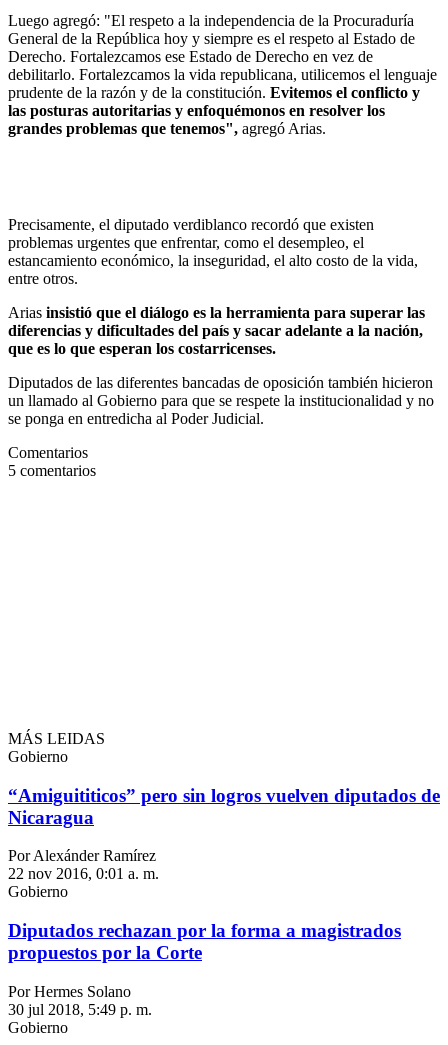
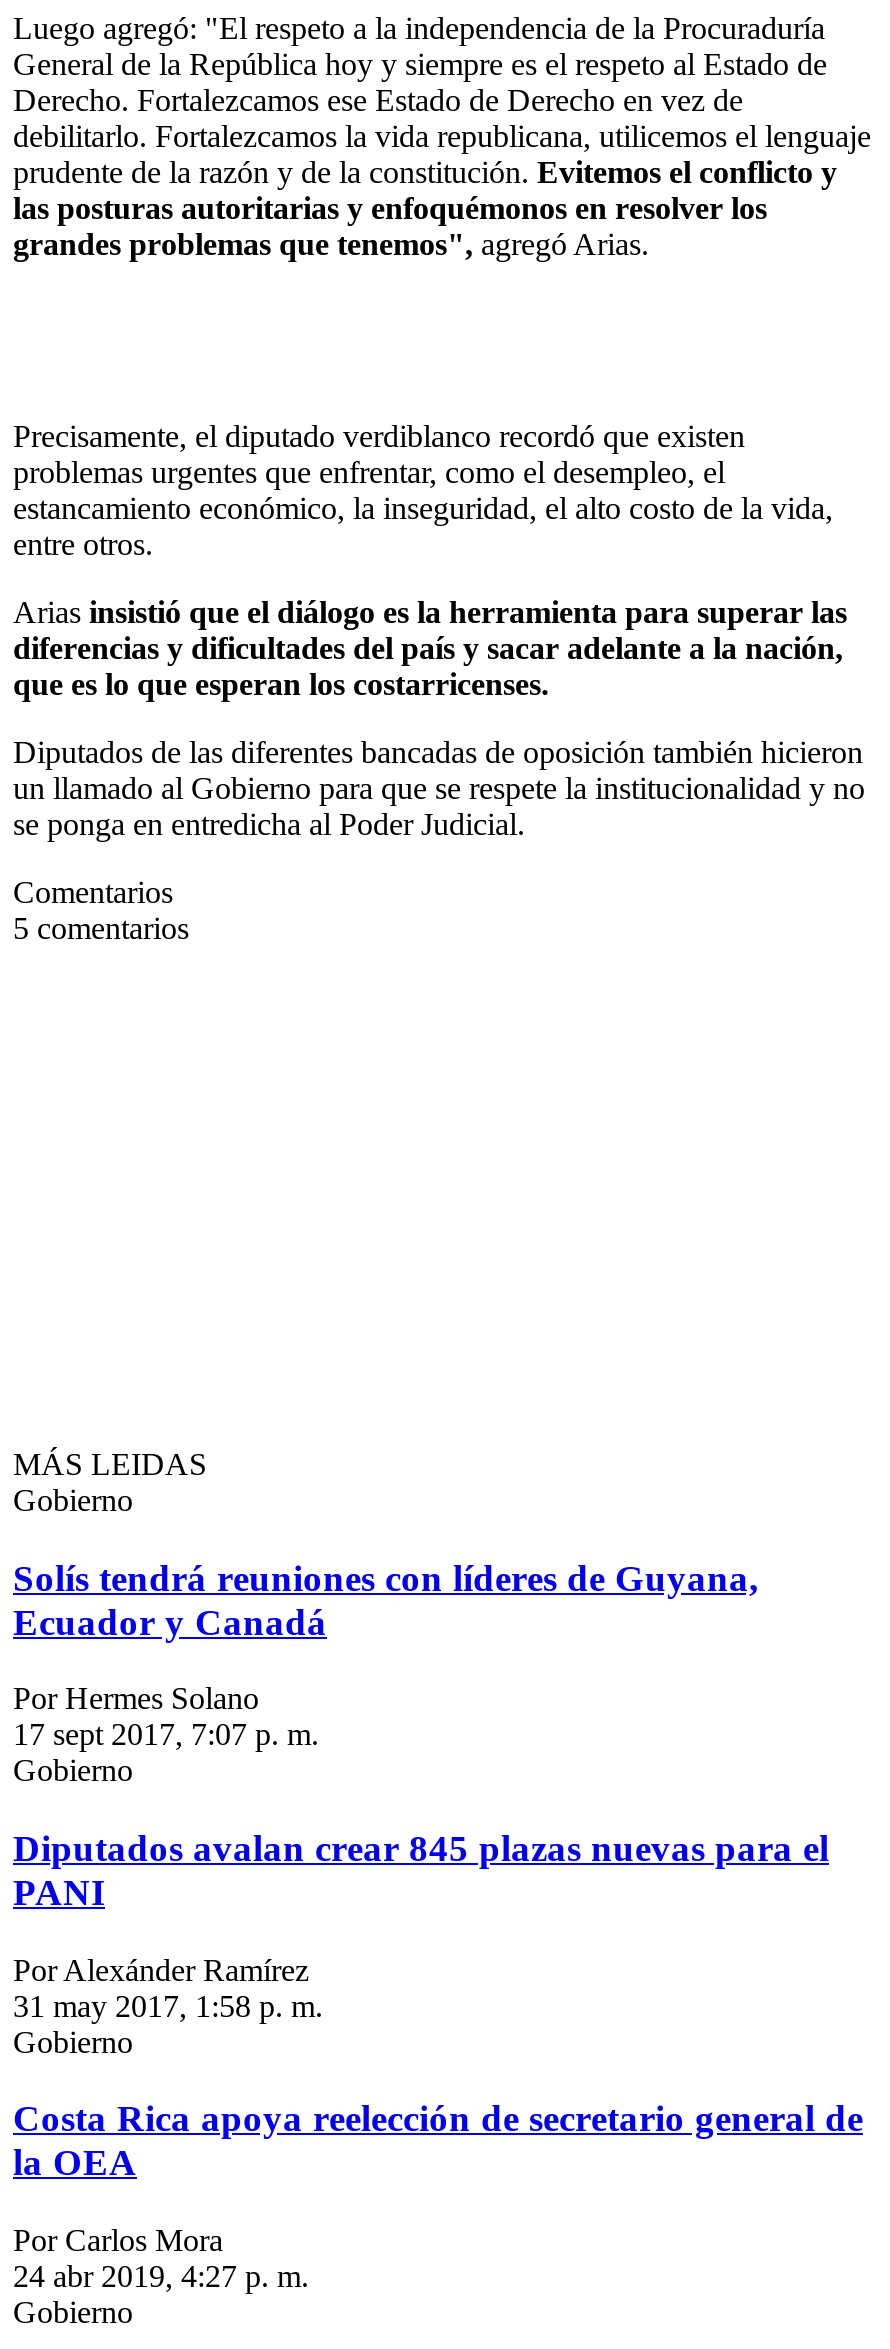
[8,784,440,827] “Amiguititicos” pero sin logros vuelven diputados de | Nicaragua -> [13,1556,829,1913] Solís tendrá reuniones con líderes de Guyana, | Ecuador y Canadá | 17 sept 2017, 7:07 p. m. | Gobierno | Diputados avalan crear 845 plazas nuevas para el | PANI
[8,865,159,882] 22 nov 2016, 0:01 a. m. -> [13,1988,323,2022] 31 may 2017, 1:58 p. m.
[8,920,401,963] Diputados rechazan por la forma a magistrados | propuestos por la Corte -> [13,2098,863,2184] Costa Rica apoya reelección de secretario general de | la OEA
moved [8,983,131,1000] -> [13,1681,259,1715]: Por Hermes Solano
[8,1001,152,1018] 30 jul 2018, 5:49 p. m. -> [13,2223,309,2293] Por Carlos Mora | 24 abr 2019, 4:27 p. m.

